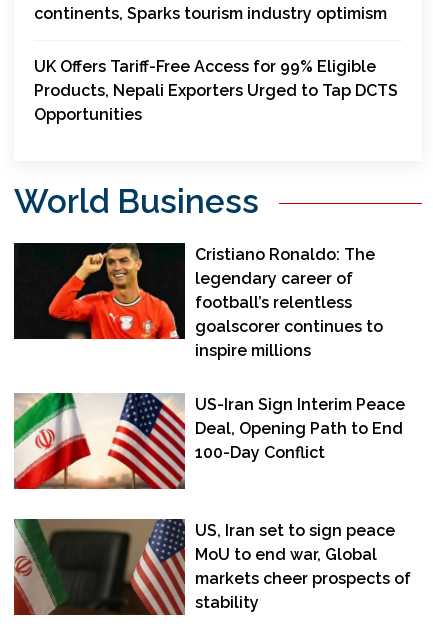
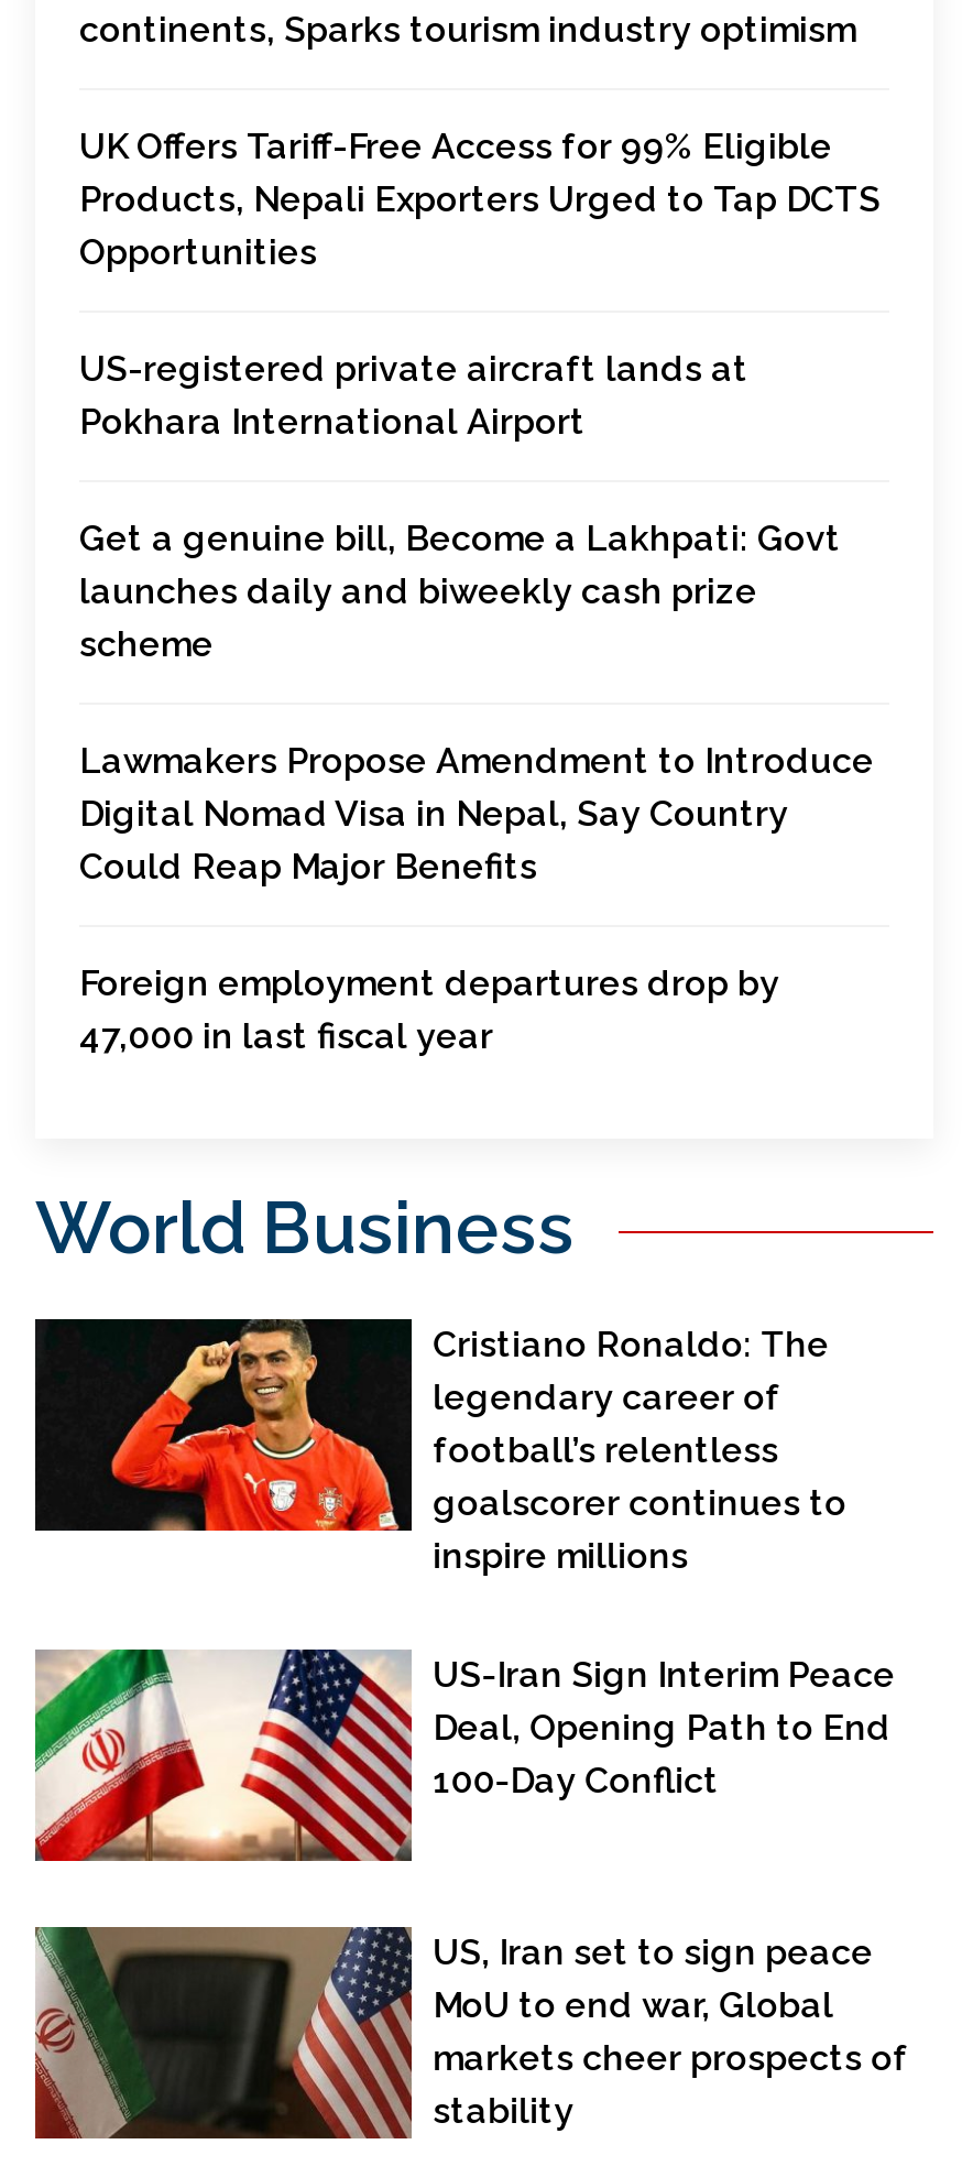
none -> [79,349,874,1058] US-registered private aircraft lands at | Pokhara International Airport | Get a genuine bill, Become a Lakhpati: Govt | launches daily and biweekly cash prize | scheme | Lawmakers Propose Amendment to Introduce | Digital Nomad Visa in Nepal, Say Country | Could Reap Major Benefits | Foreign employment departures drop by | 47,000 in last fiscal year

